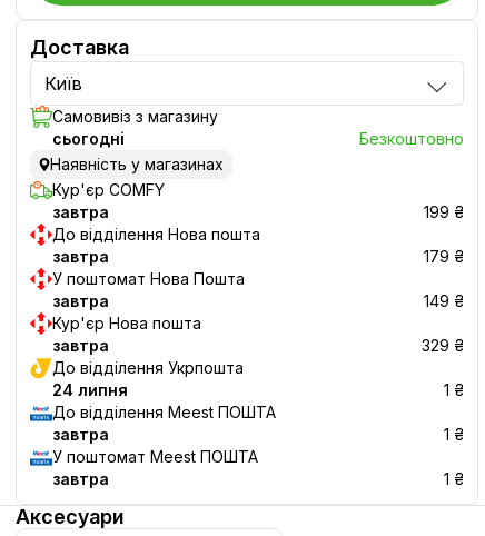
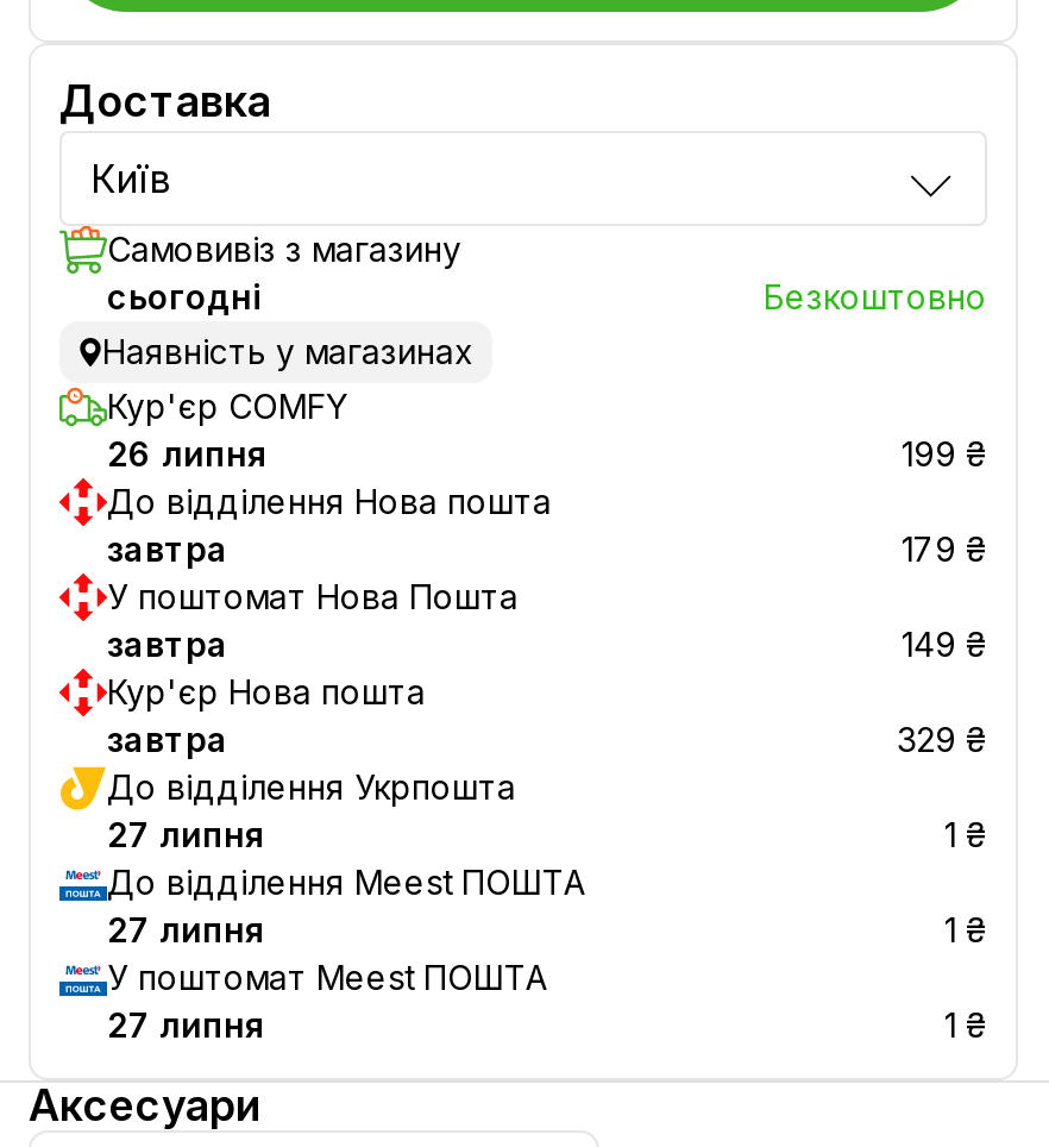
[52,203,109,222] завтра -> [107,434,269,475] 26 липня
[52,381,128,400] 24 липня -> [107,815,266,855] 27 липня
[52,425,109,444] завтра -> [107,910,266,950] 27 липня
[52,470,109,489] завтра -> [107,1005,266,1046] 27 липня

